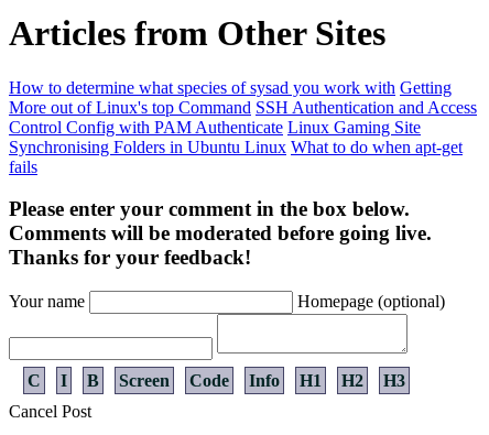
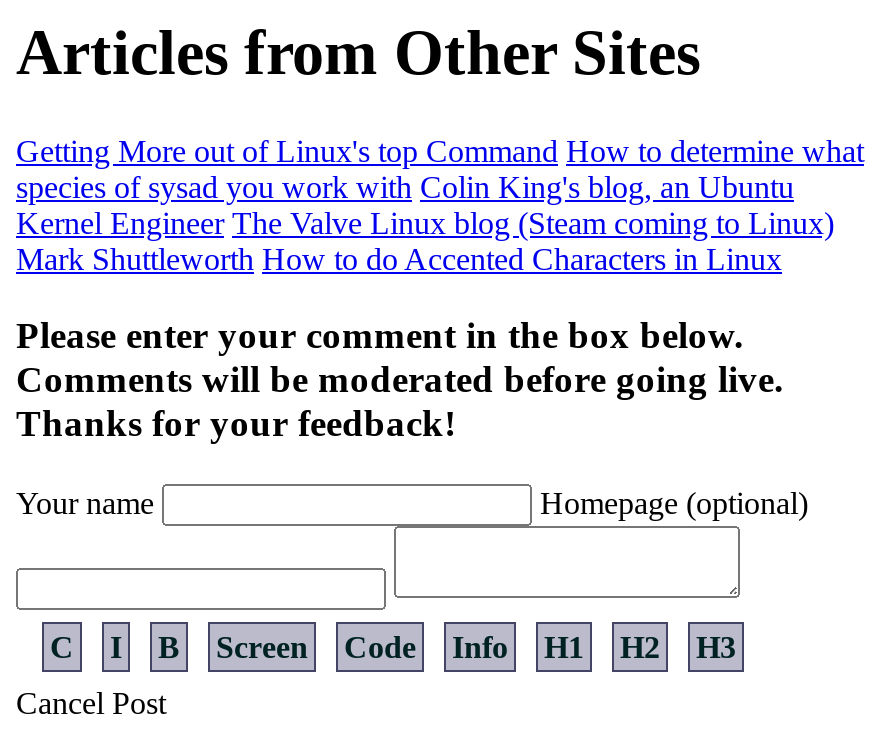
[9,78,477,176] How to determine what species of sysad you work with Getting | More out of Linux's top Command SSH Authentication and Access | Control Config with PAM Authenticate Linux Gaming Site | Synchronising Folders in Ubuntu Linux What to do when apt-get | fails -> [16,133,864,275] Getting More out of Linux's top Command How to determine what | species of sysad you work with Colin King's blog, an Ubuntu | Kernel Engineer The Valve Linux blog (Steam coming to Linux) | Mark Shuttleworth How to do Accented Characters in Linux

